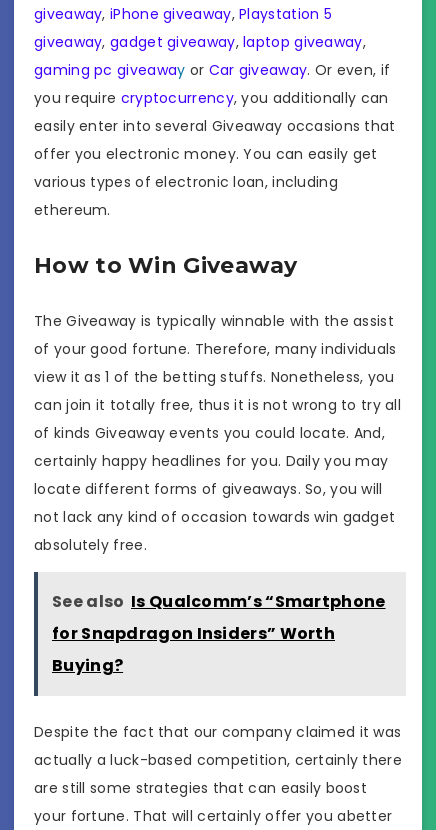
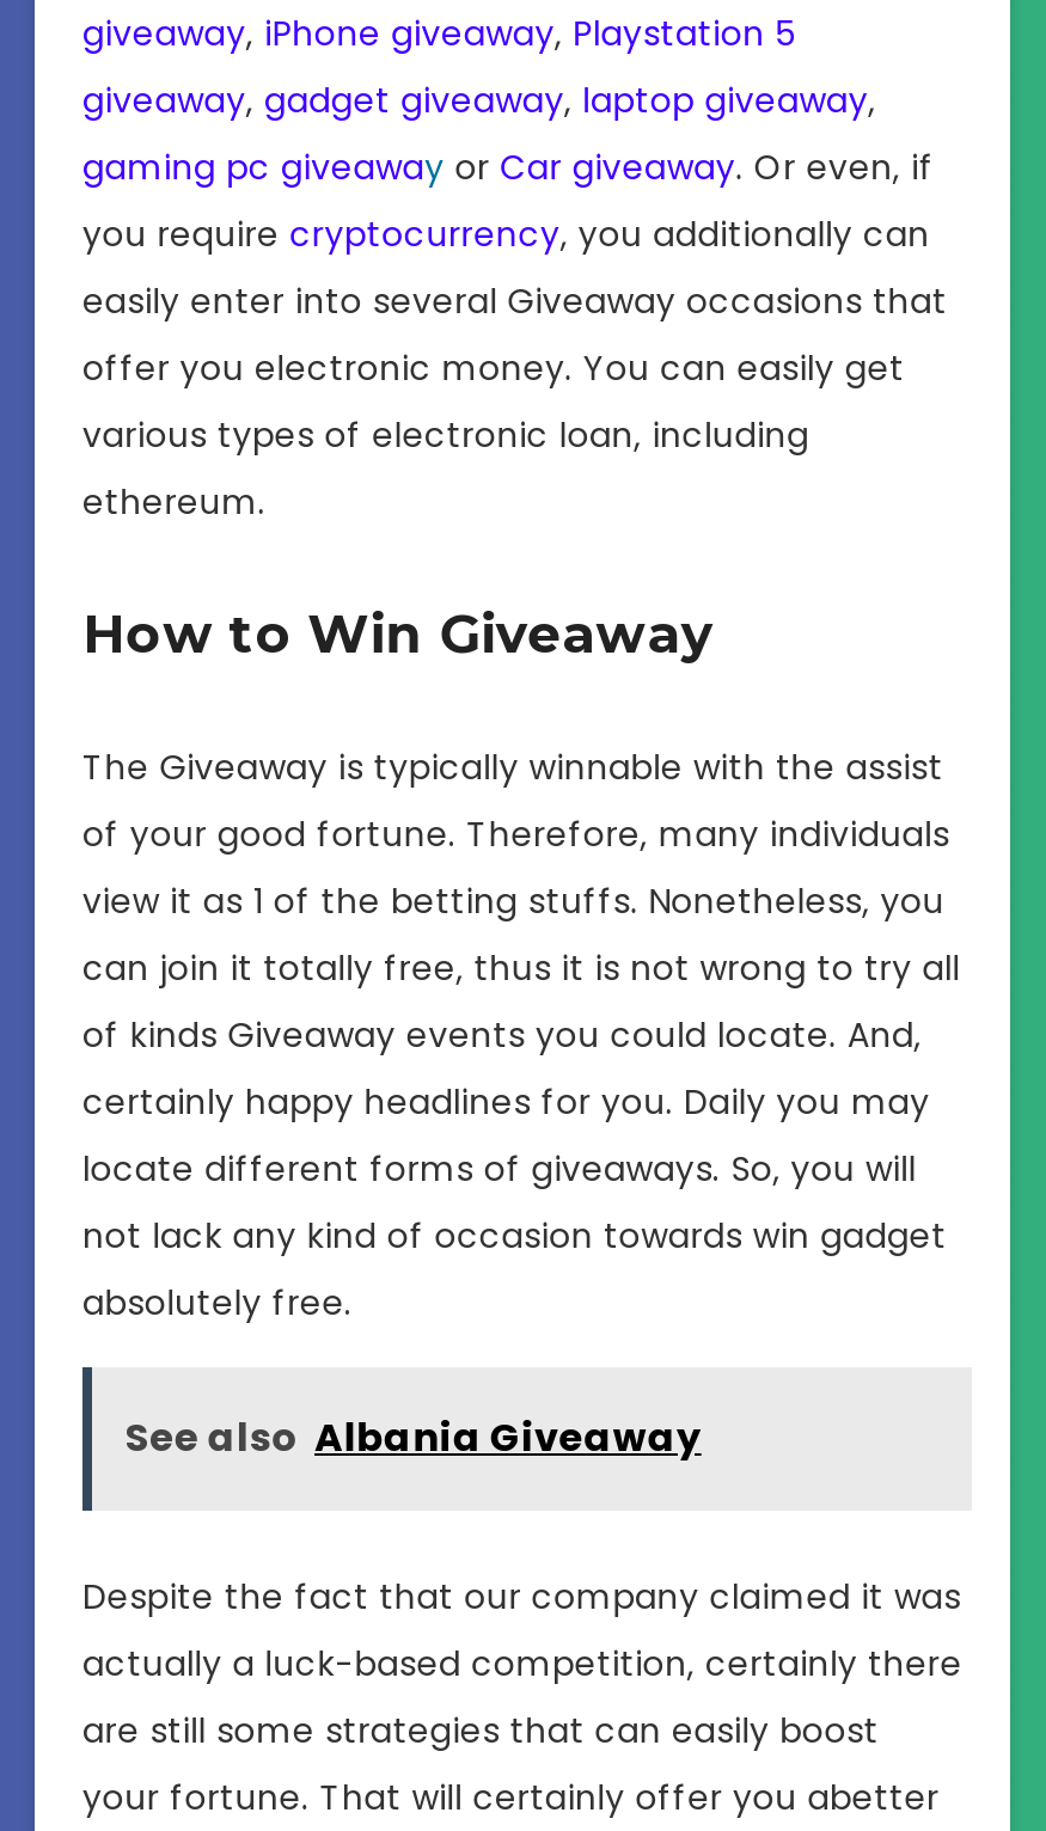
[52,590,385,677] See also Is Qualcomm’s “Smartphone | for Snapdragon Insiders” Worth | Buying? -> [126,1410,701,1465] See also Albania Giveaway

